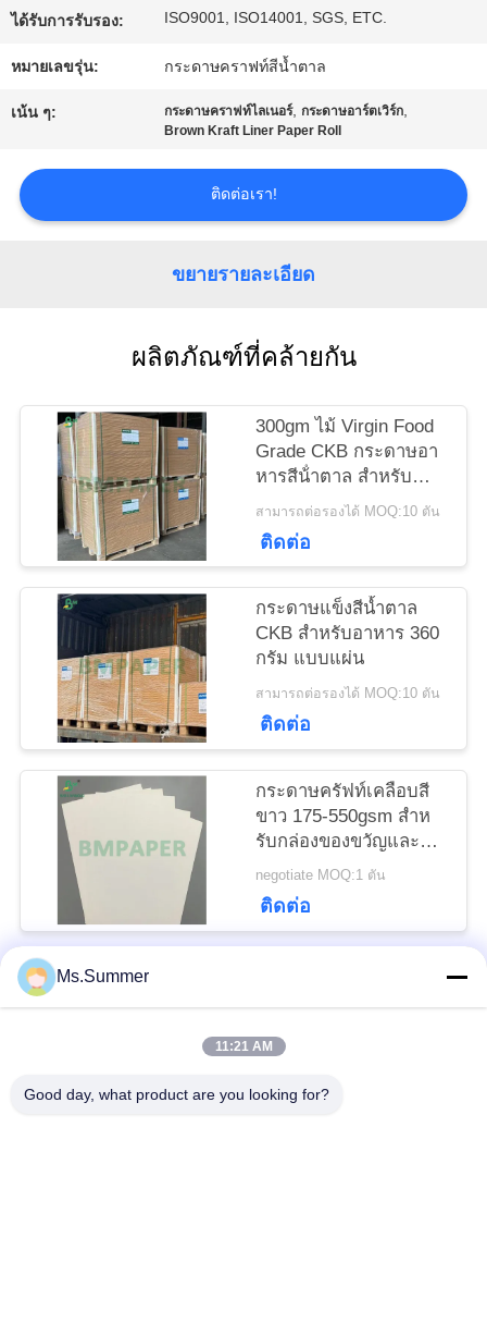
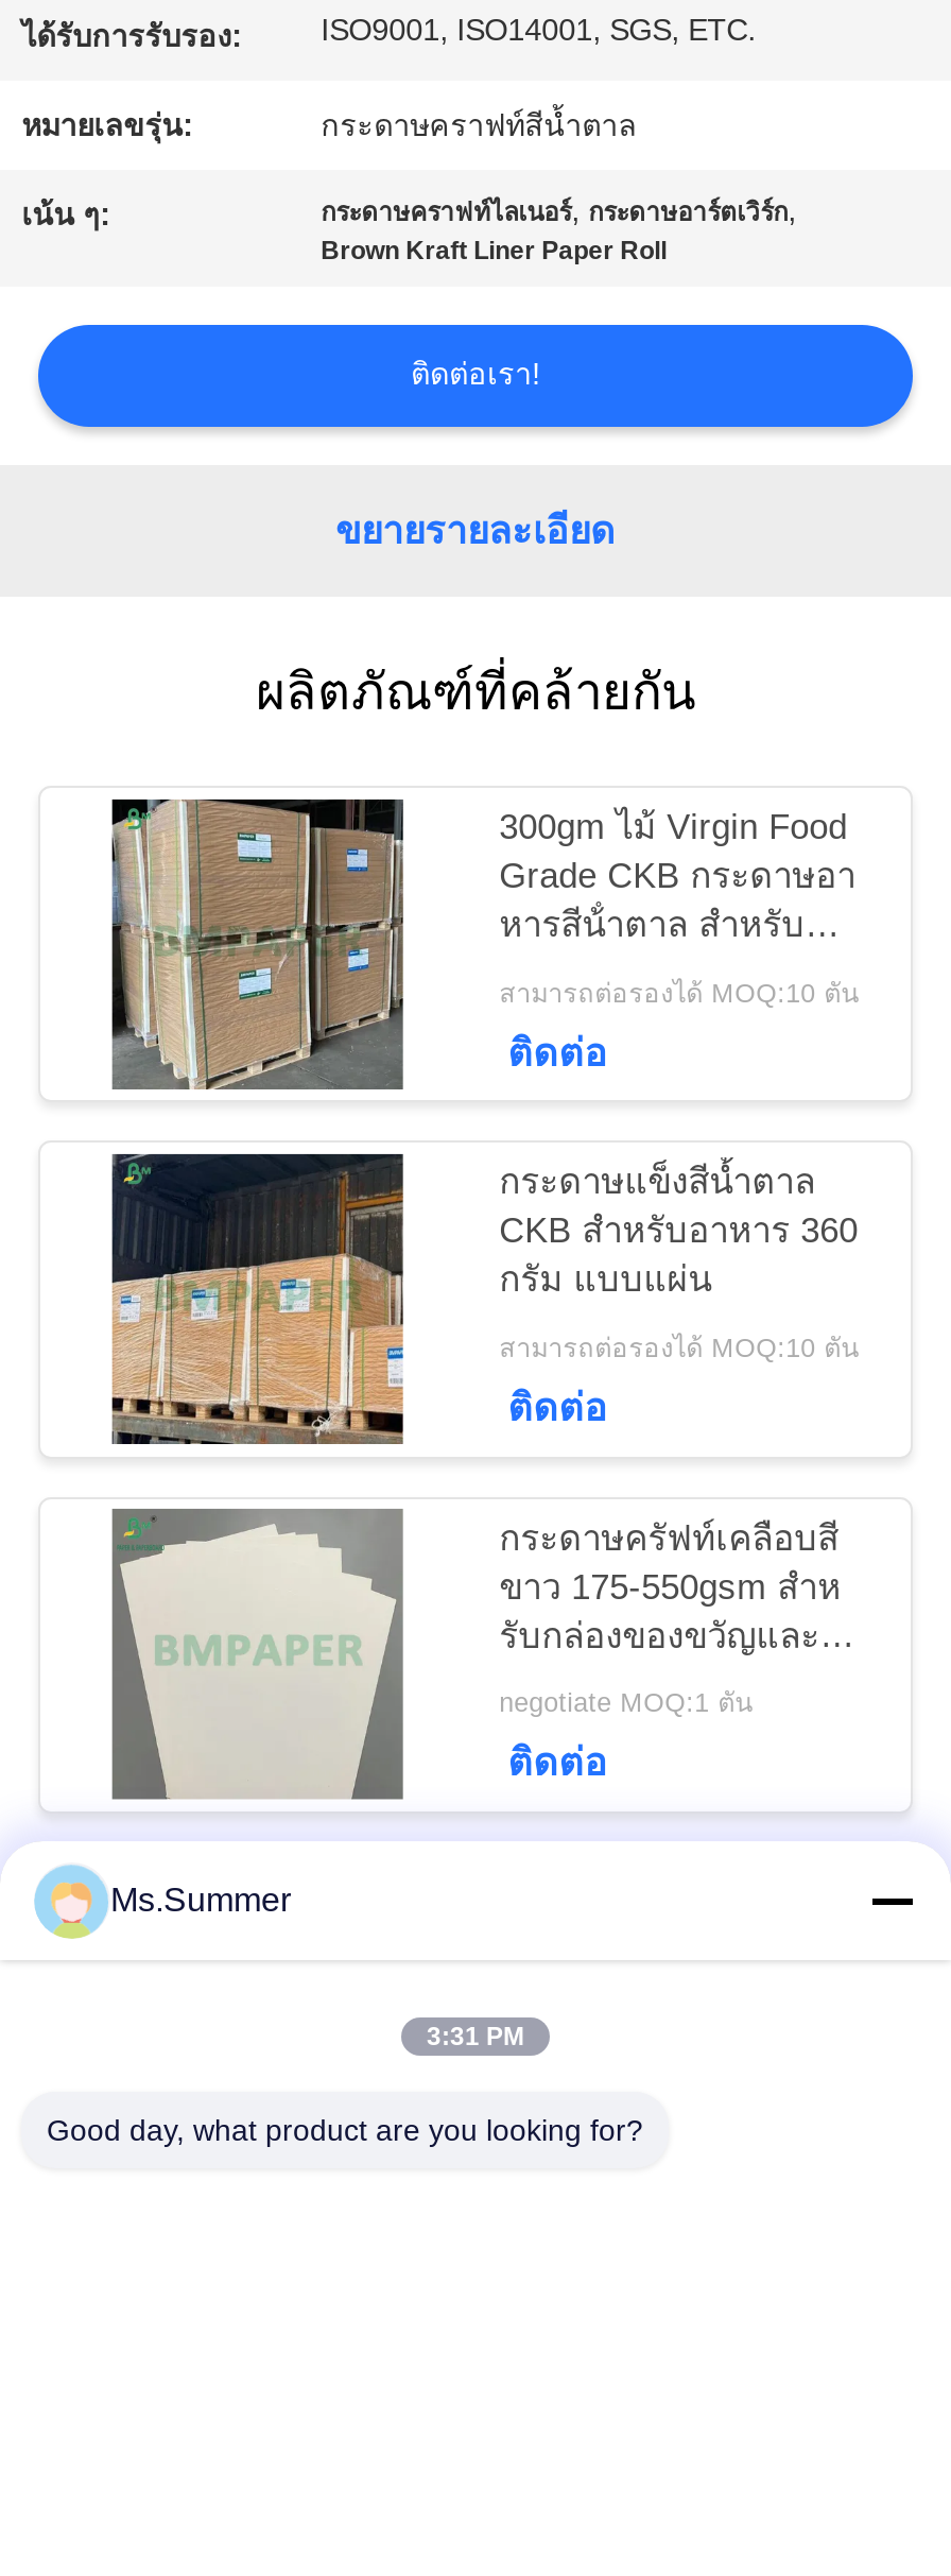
[215,1039,272,1054] 11:21 AM -> [427,2022,524,2051] 3:31 PM

